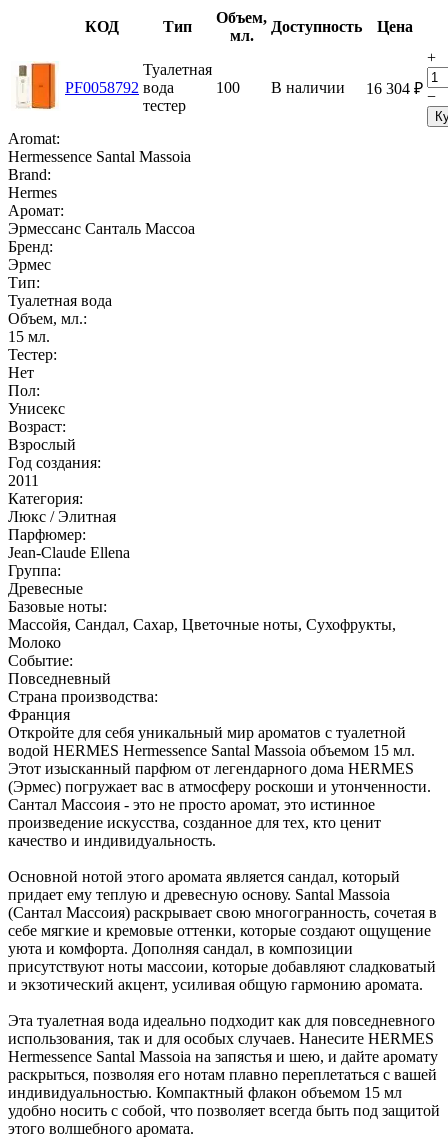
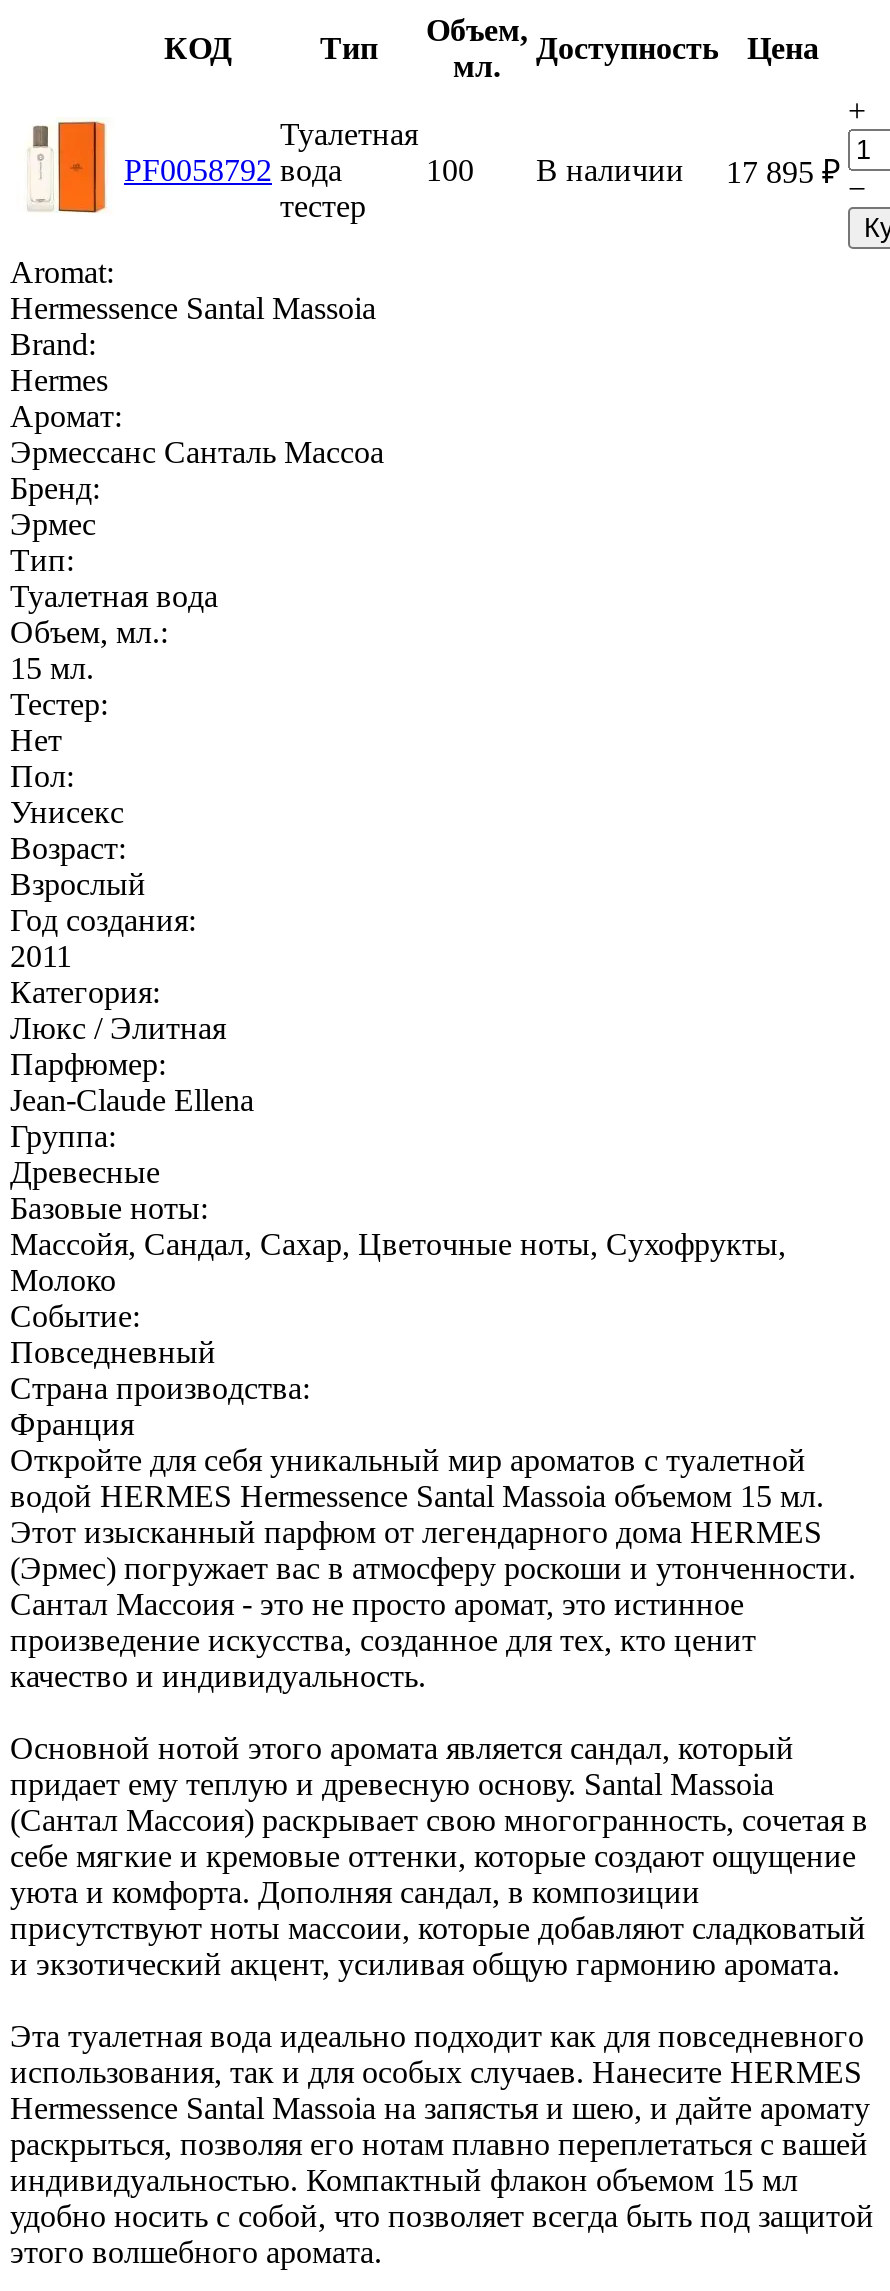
[366,80,423,97] 16 304 ₽ -> [726,156,840,190] 17 895 ₽

